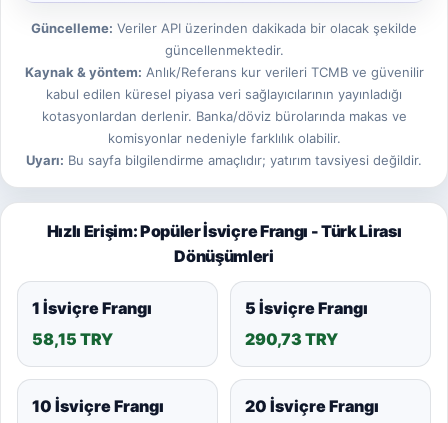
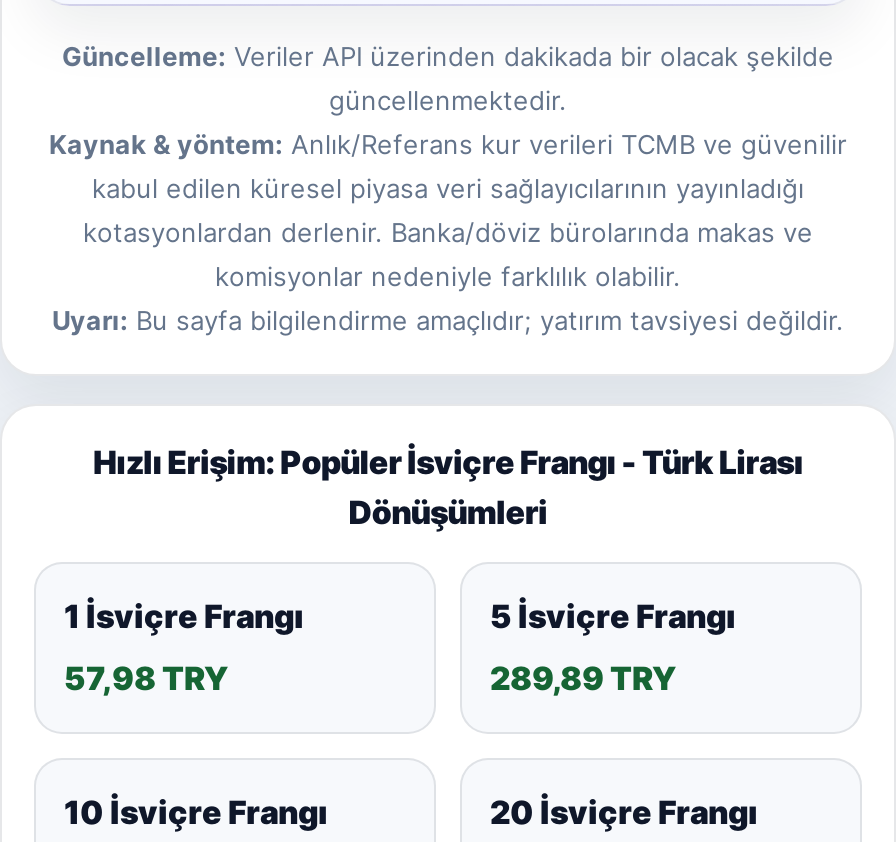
[32,329,113,349] 58,15 TRY -> [64,658,228,698] 57,98 TRY
[245,329,338,349] 290,73 TRY -> [490,658,676,698] 289,89 TRY

